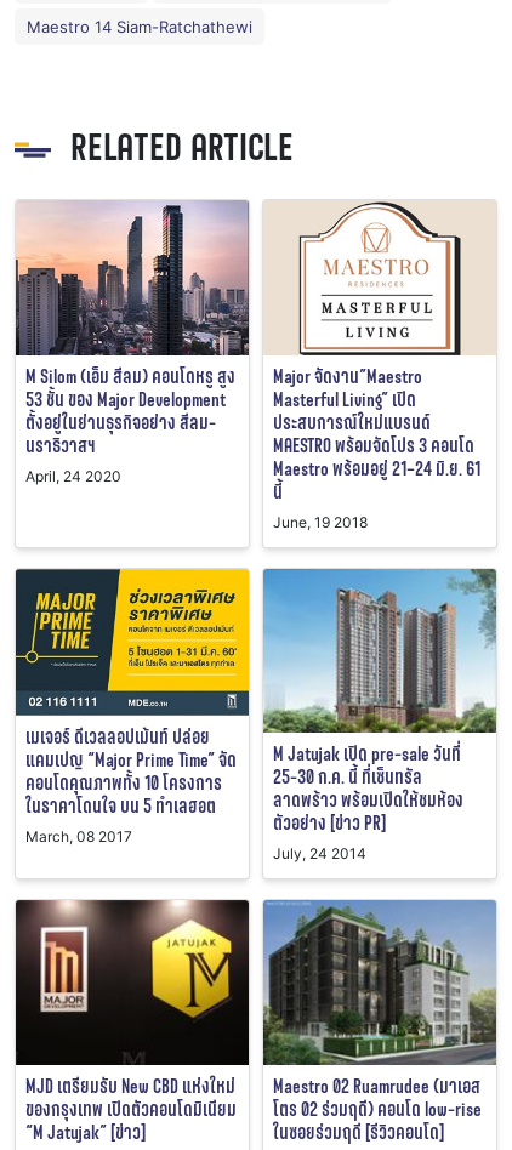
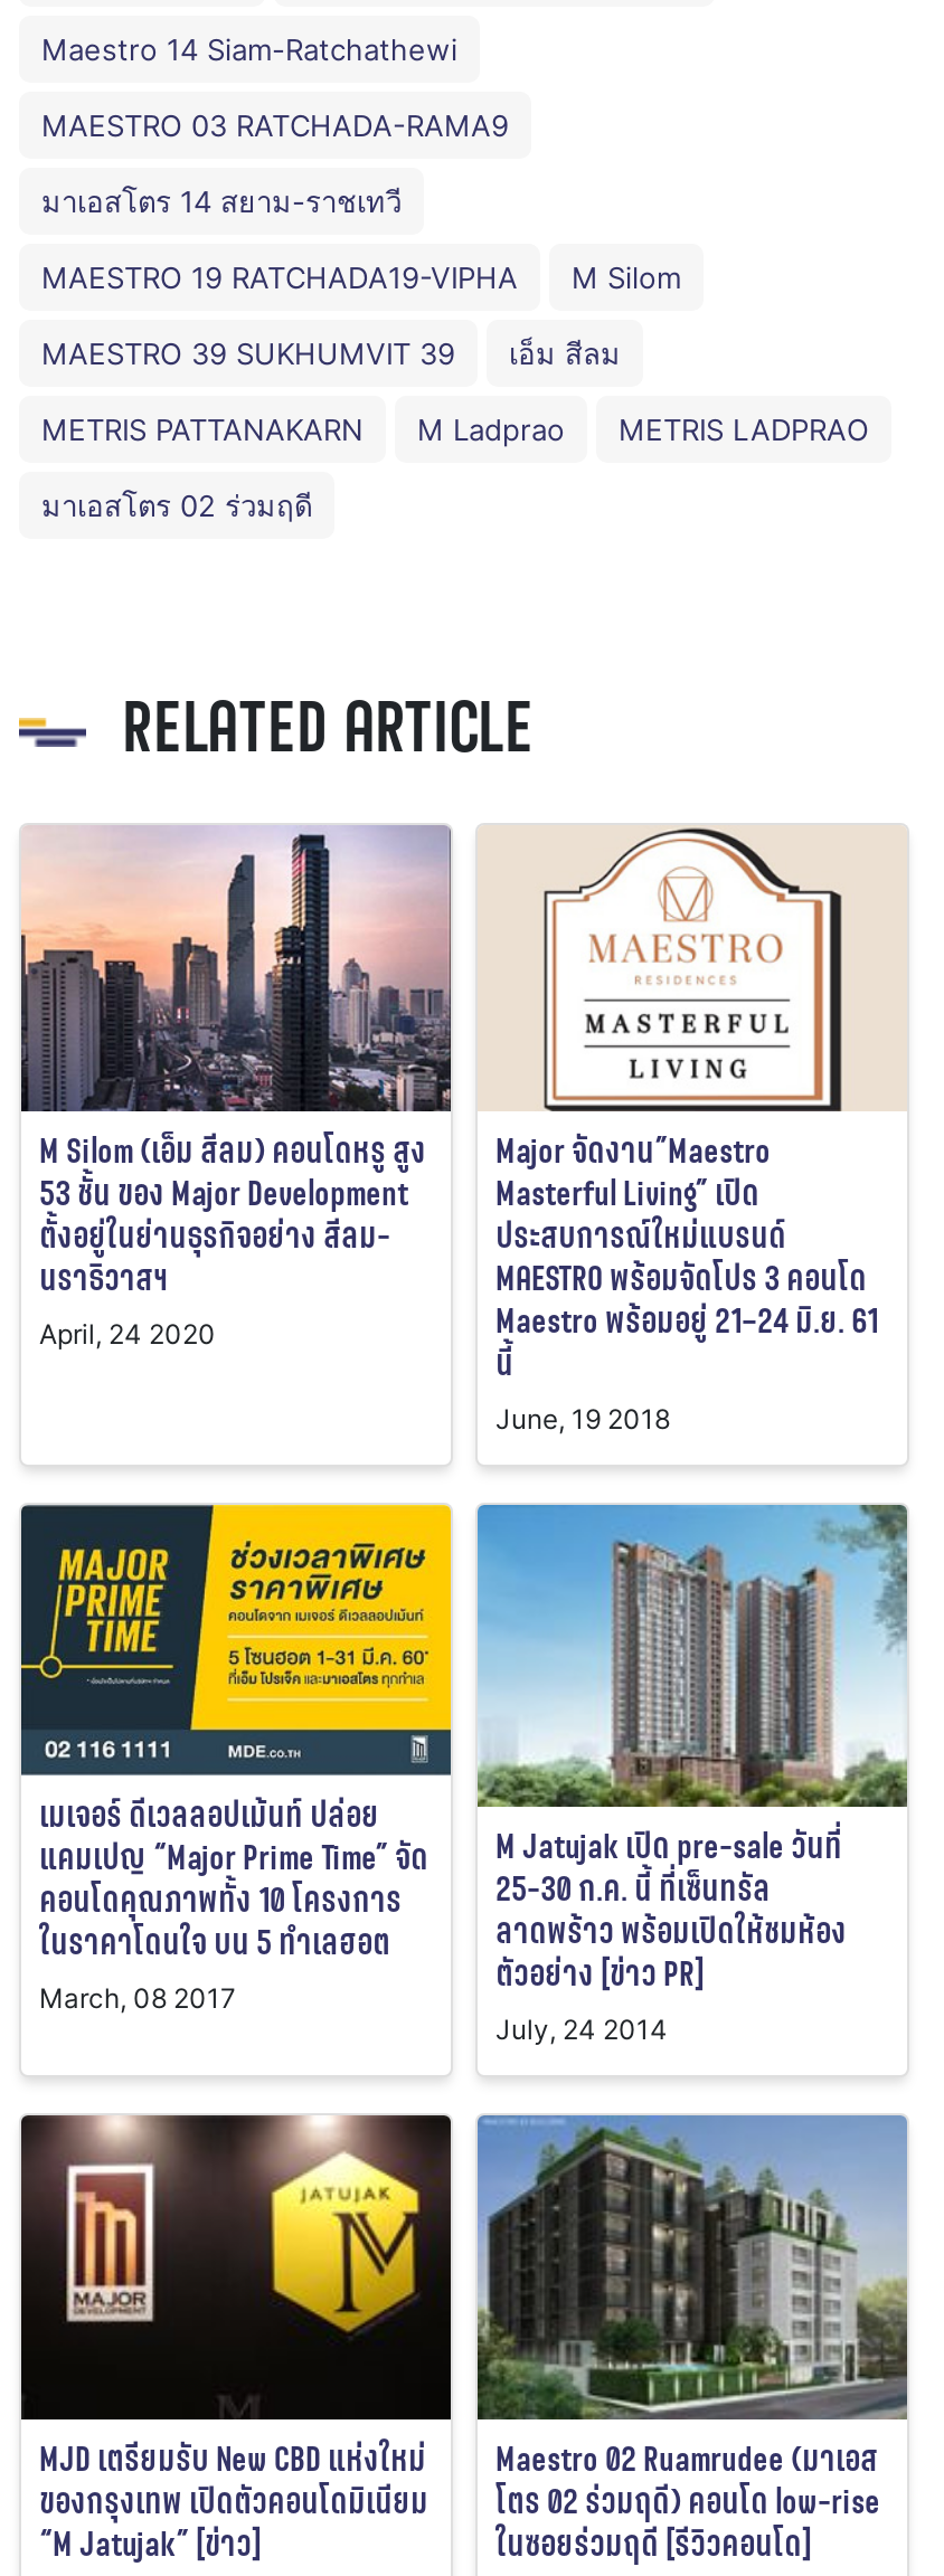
none -> [41,107,869,523] MAESTRO 03 RATCHADA-RAMA9 | มาเอสโตร 14 สยาม-ราชเทวี | MAESTRO 19 RATCHADA19-VIPHA | M Silom | MAESTRO 39 SUKHUMVIT 39 | เอ็ม สีลม | METRIS PATTANAKARN | M Ladprao | METRIS LADPRAO | มาเอสโตร 02 ร่วมฤดี

